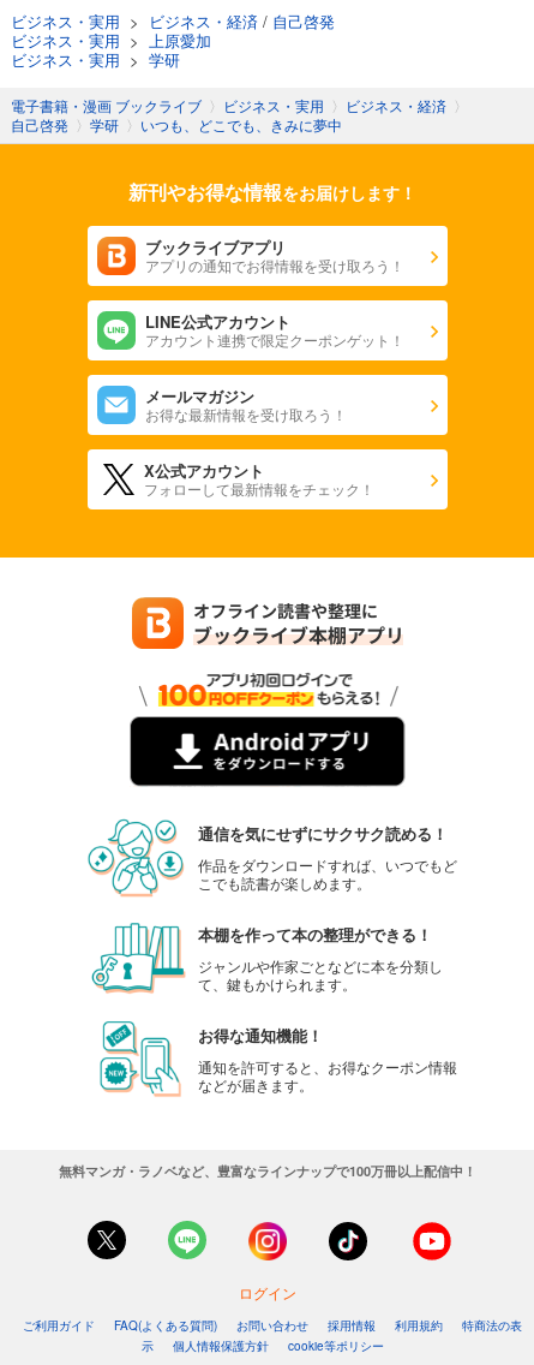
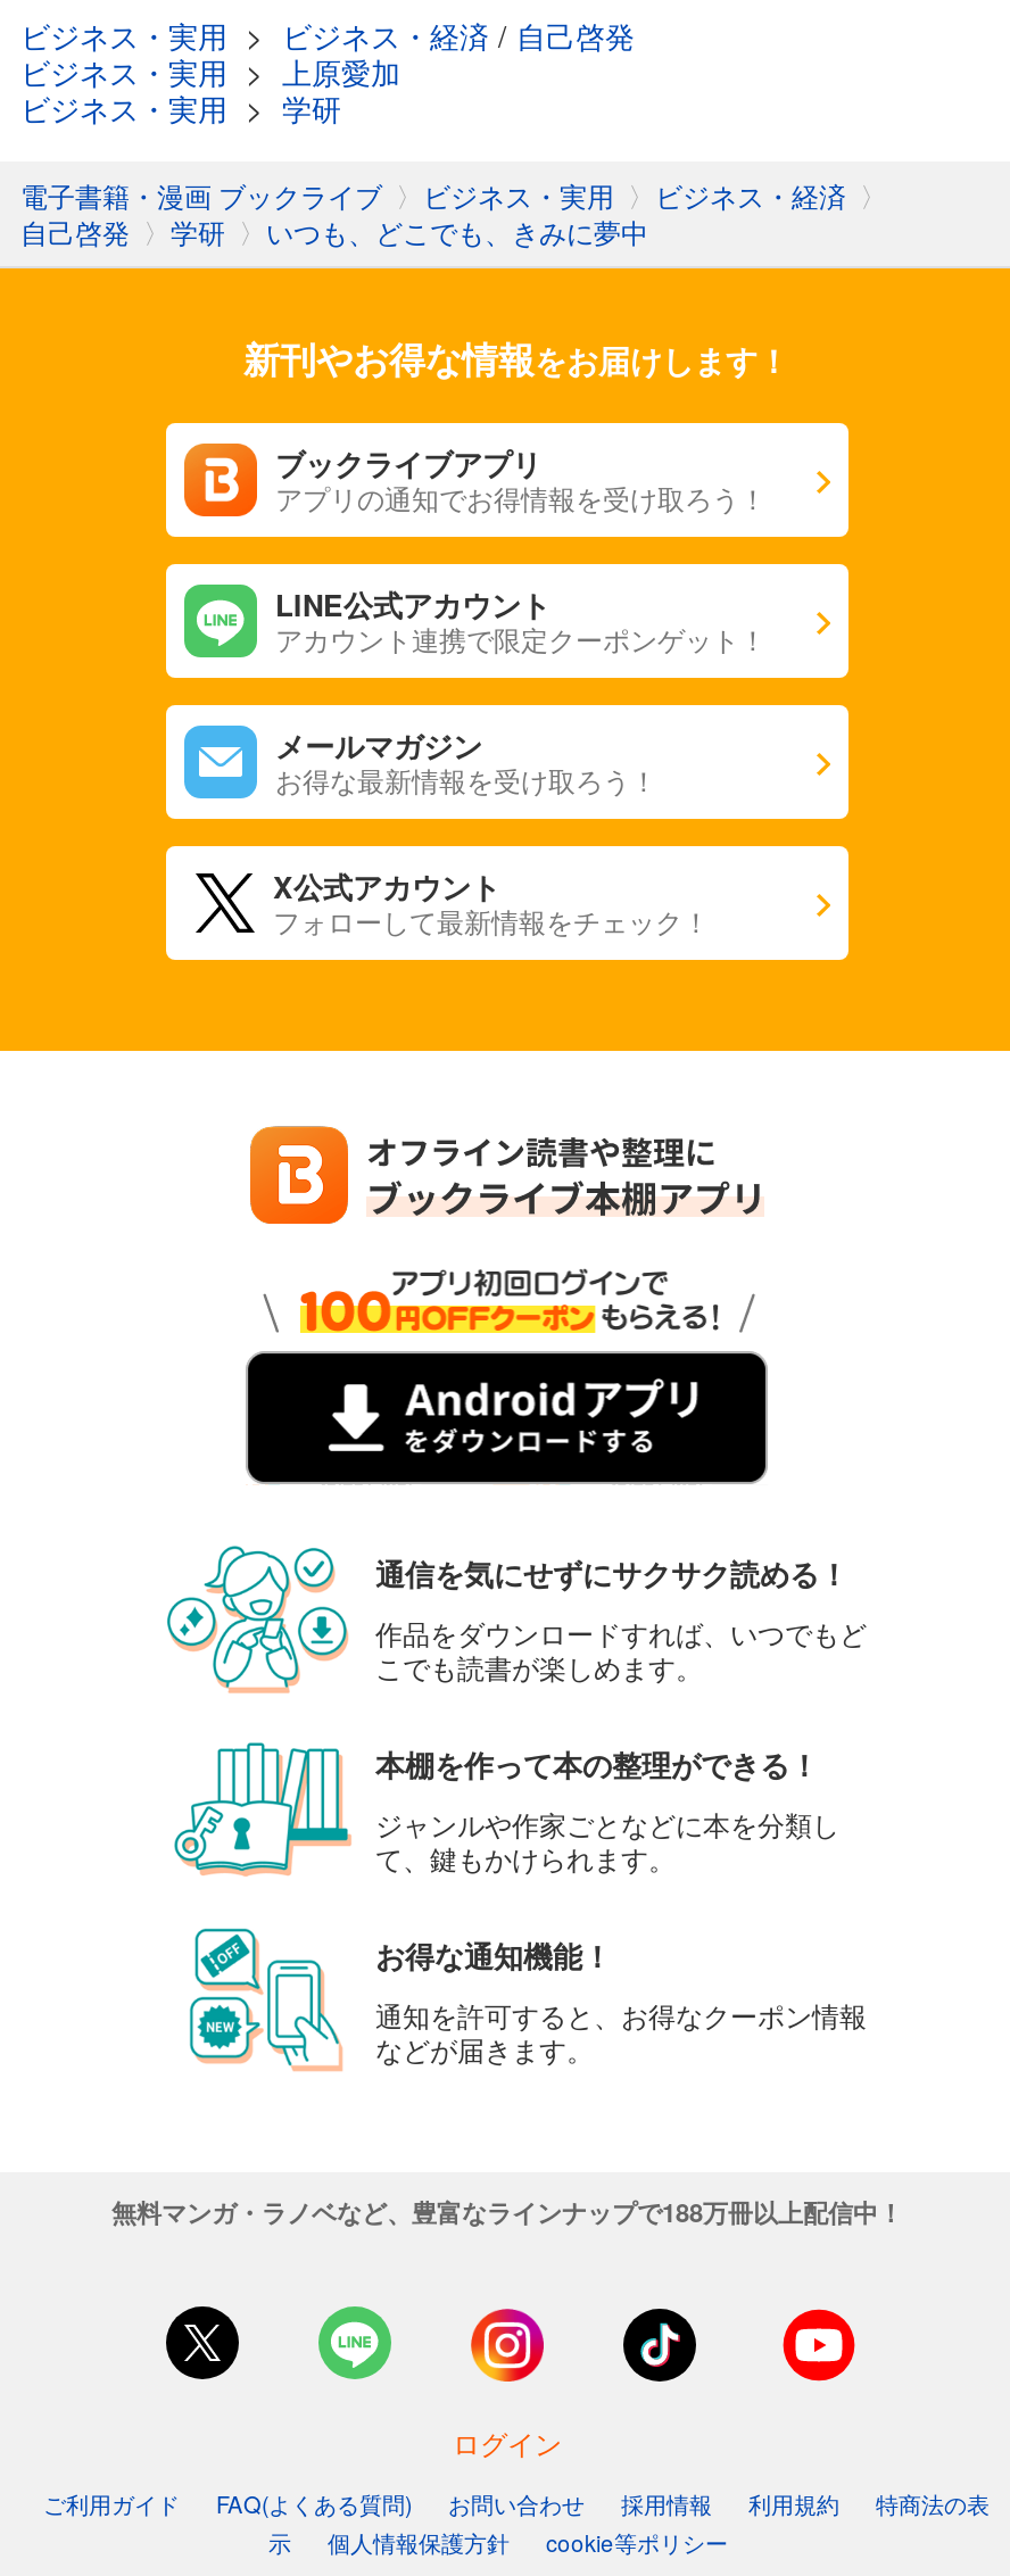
[59,1162,476,1180] 無料マンガ・ラノベなど、豊富なラインナップで100万冊以上配信中！ -> [111,2195,903,2230] 無料マンガ・ラノベなど、豊富なラインナップで188万冊以上配信中！

